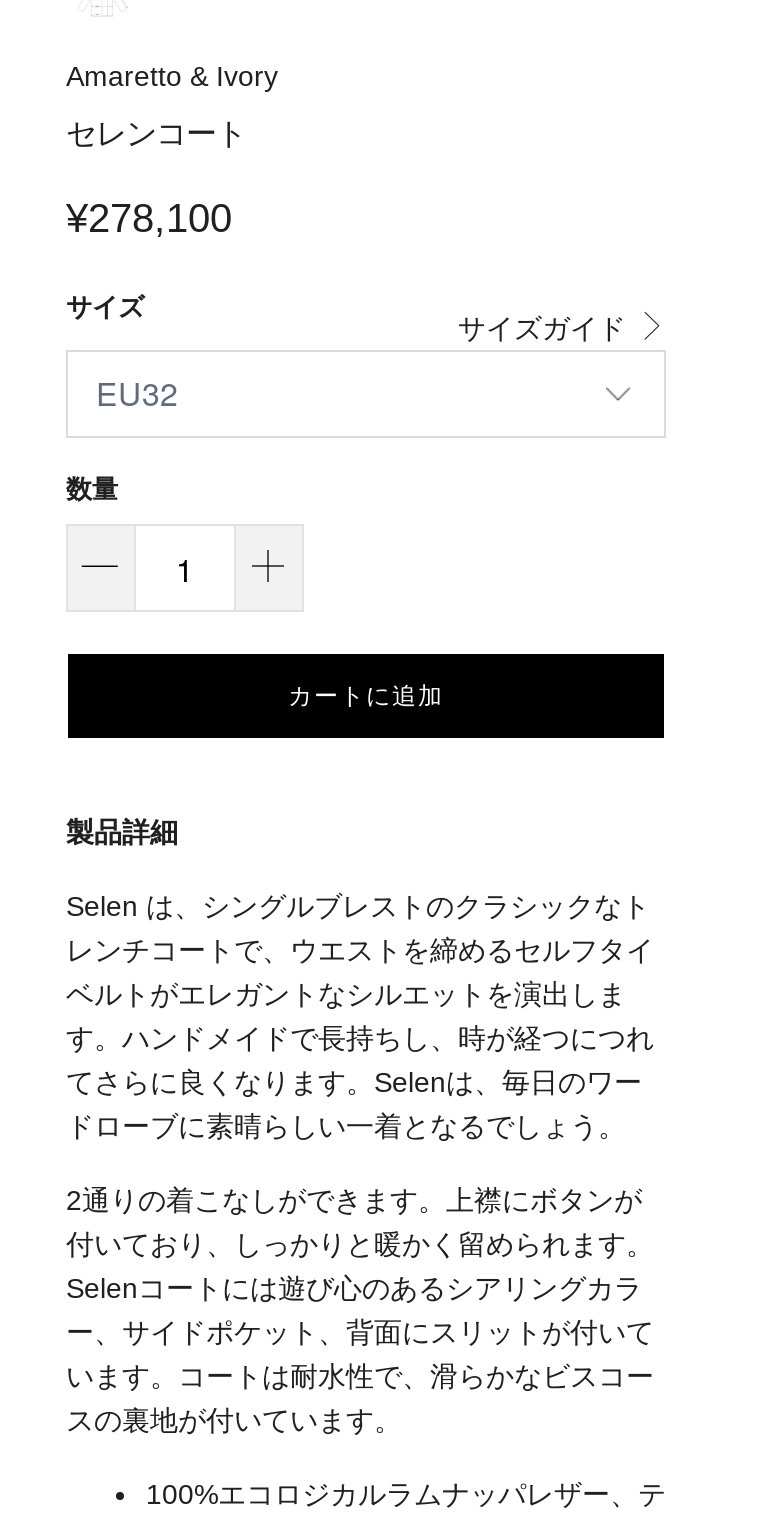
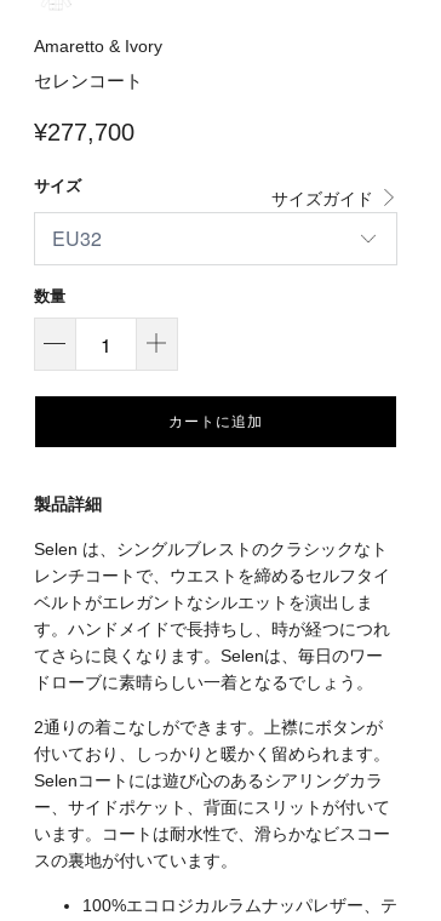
[66,196,232,240] ¥278,100 -> [34,119,134,145] ¥277,700

